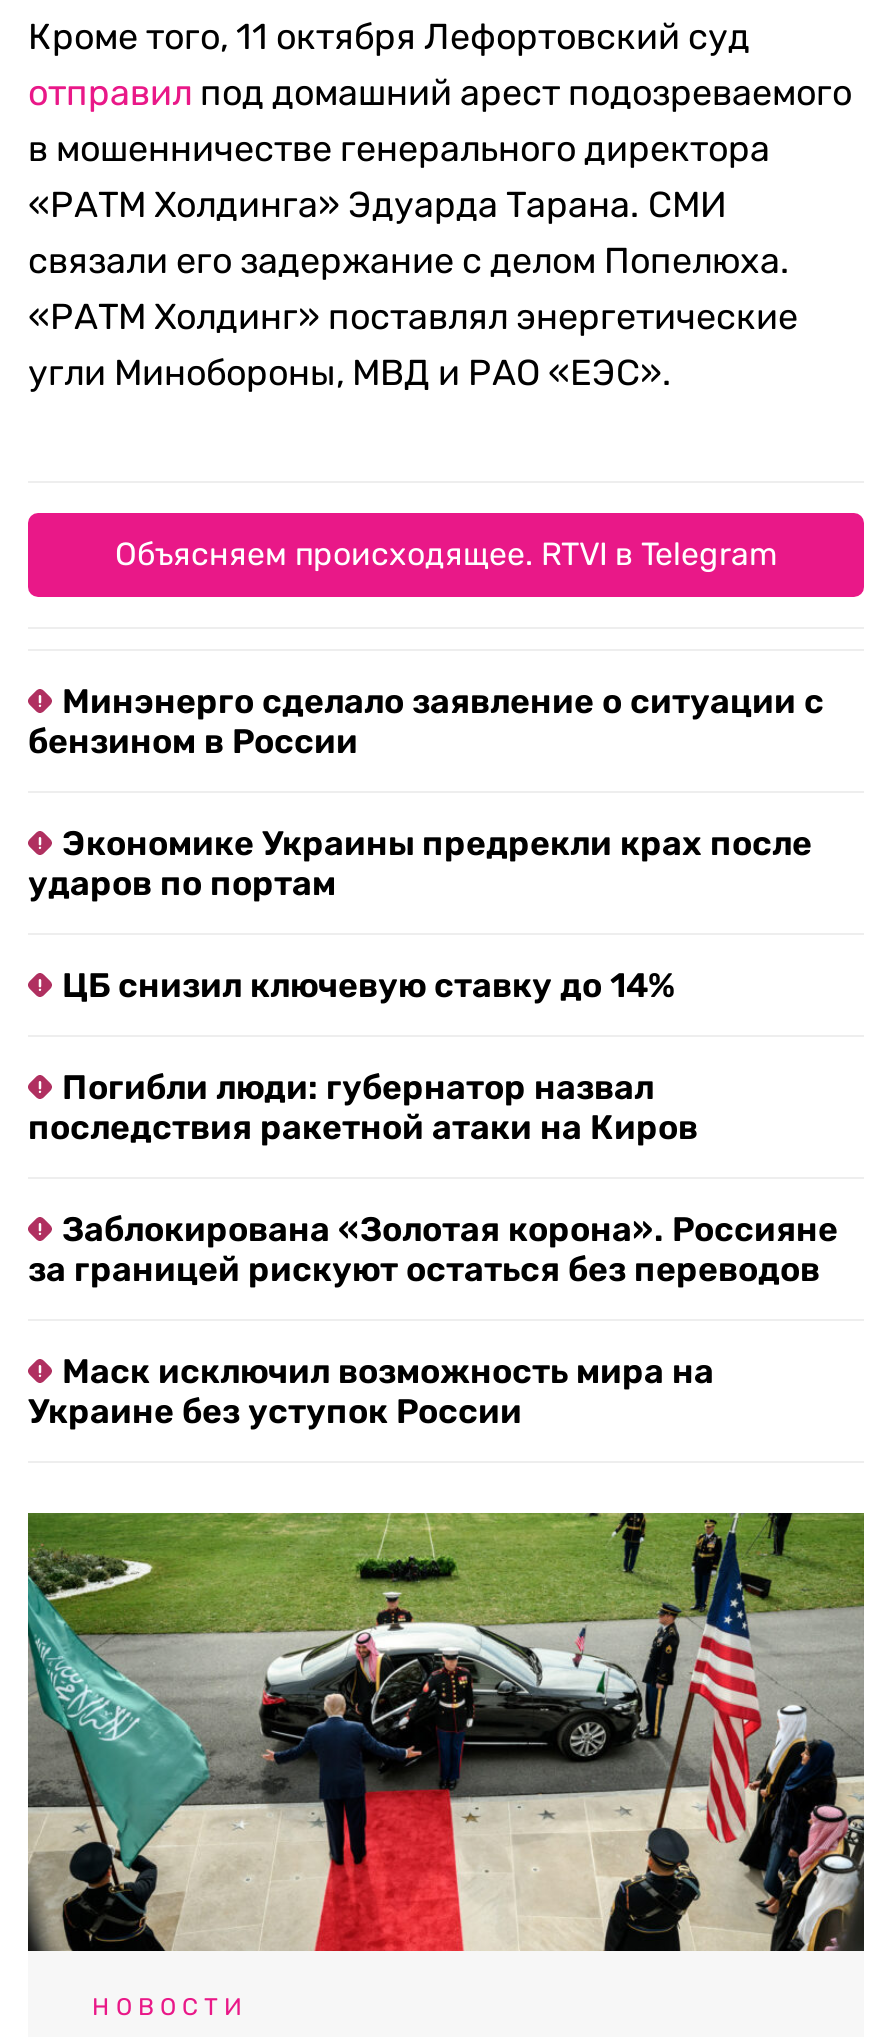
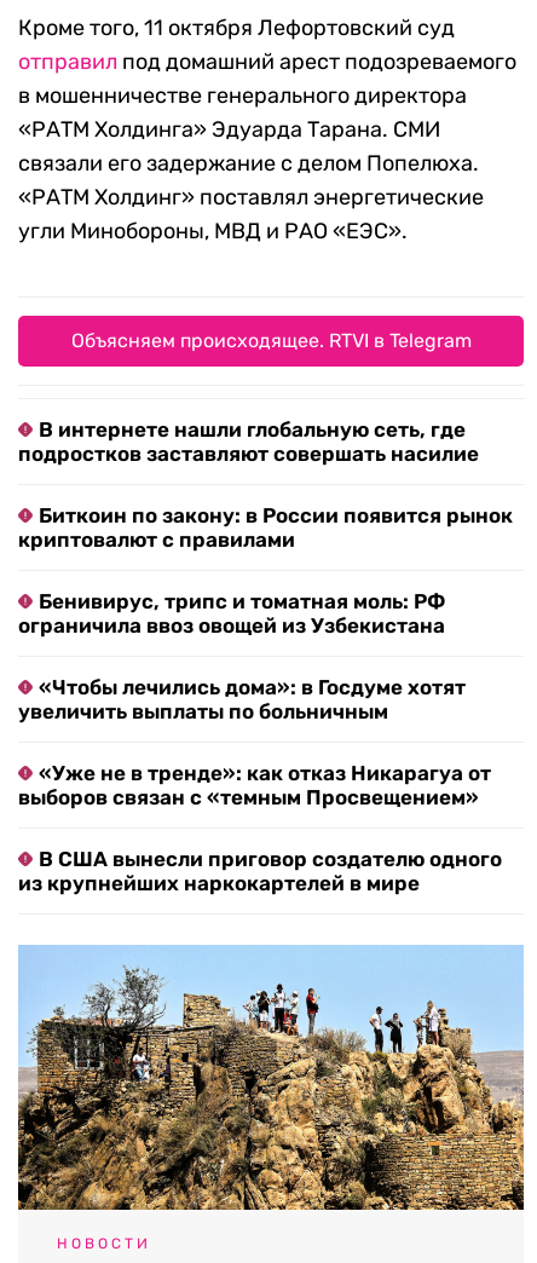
[28,681,824,761] Минэнерго сделало заявление о ситуации с | бензином в России -> [18,417,479,466] В интернете нашли глобальную сеть, где | подростков заставляют совершать насилие
[28,823,812,903] Экономике Украины предрекли крах после | ударов по портам -> [18,503,513,552] Биткоин по закону: в России появится рынок | криптовалют с правилами
[62,965,676,1005] ЦБ снизил ключевую ставку до 14% -> [18,589,445,638] Бенивирус, трипс и томатная моль: РФ | ограничила ввоз овощей из Узбекистана
[28,1067,698,1147] Погибли люди: губернатор назвал | последствия ракетной атаки на Киров -> [18,675,466,724] «Чтобы лечились дома»: в Госдуме хотят | увеличить выплаты по больничным
[28,1209,838,1289] Заблокирована «Золотая корона». Россияне | за границей рискуют остаться без переводов -> [18,761,491,809] «Уже не в тренде»: как отказ Никарагуа от | выборов связан с «темным Просвещением»
[28,1351,714,1431] Маск исключил возможность мира на | Украине без уступок России -> [18,847,502,895] В США вынесли приговор создателю одного | из крупнейших наркокартелей в мире
[26,1511,866,1953] [image] -> [17,945,525,1211] [image]

